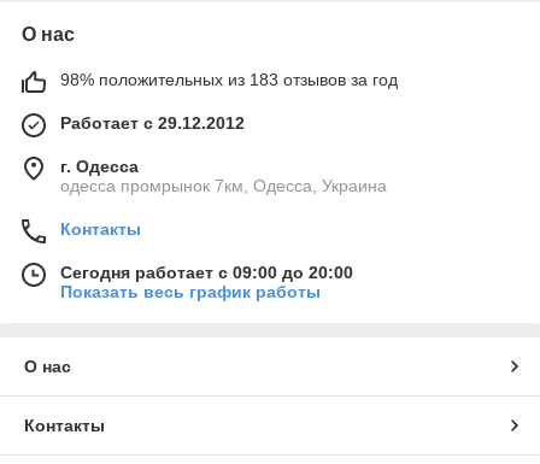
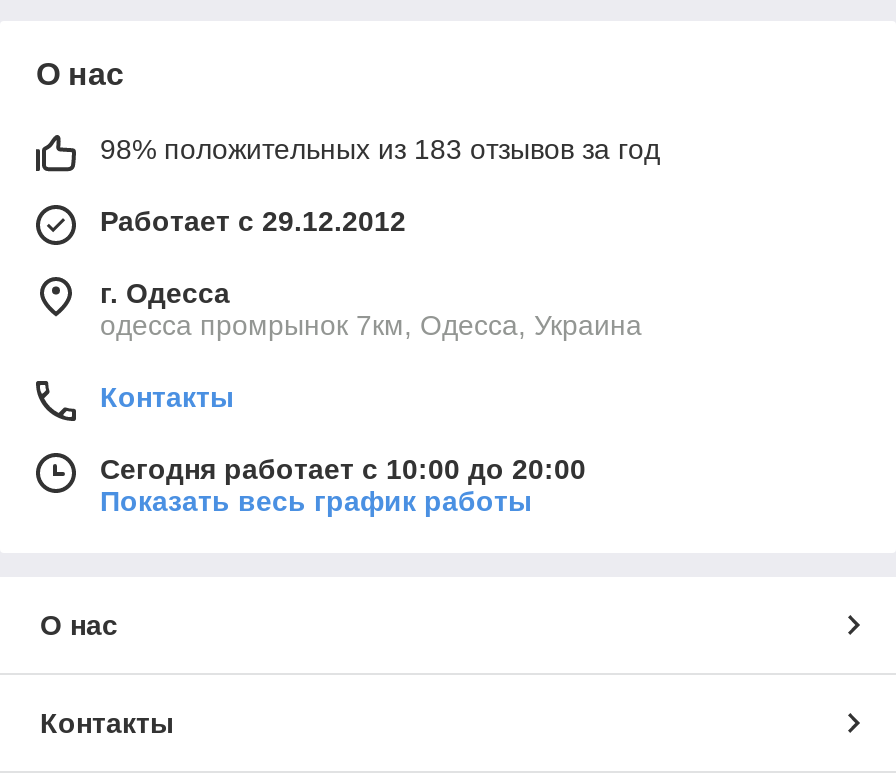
[60,263,353,283] Сегодня работает с 09:00 до 20:00 -> [100,454,586,486] Сегодня работает с 10:00 до 20:00

